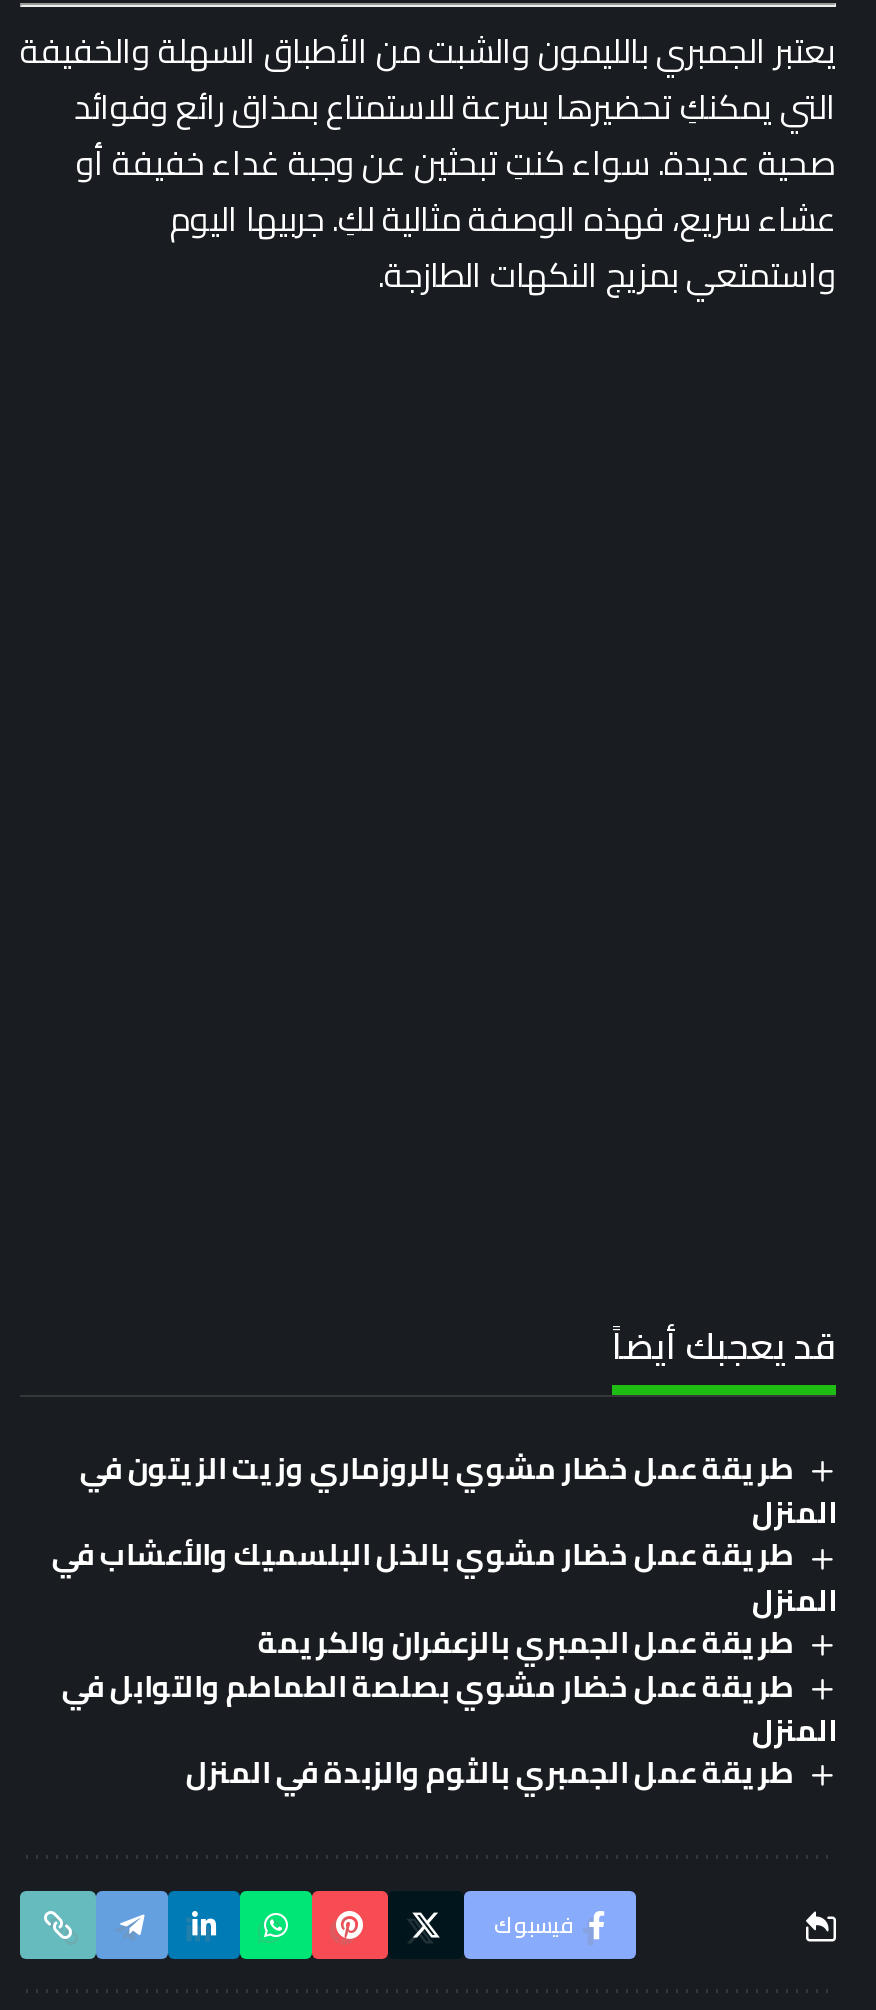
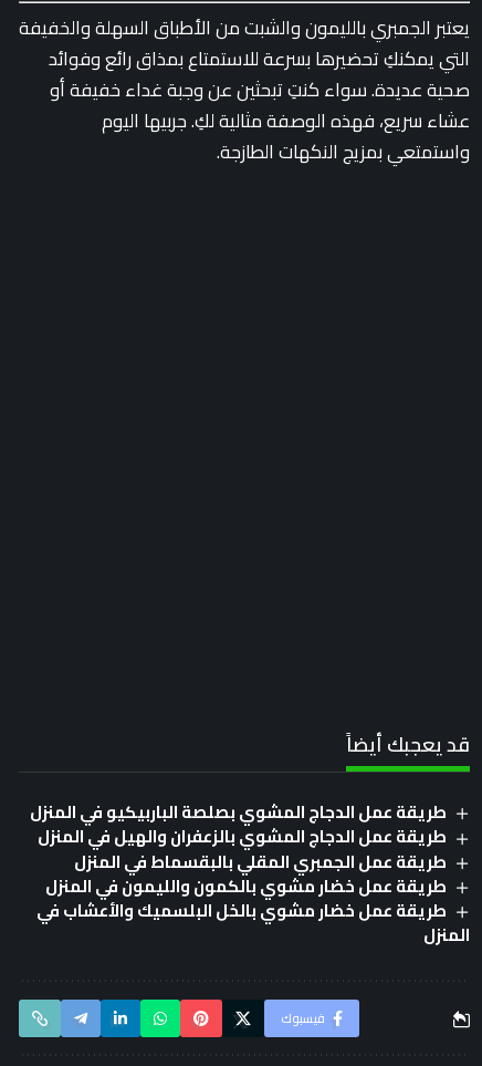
[80,1439,836,1542] طريقة عمل خضار مشوي بالروزماري وزيت الزيتون في | المنزل -> [30,796,447,902] طريقة عمل الدجاج المشوي بصلصة الباربيكيو في المنزل | طريقة عمل الدجاج المشوي بالزعفران والهيل في المنزل | طريقة عمل الجمبري المقلي بالبقسماط في المنزل | طريقة عمل خضار مشوي بالكمون والليمون في المنزل
moved [52,1526,836,1628] -> [36,895,470,951]: طريقة عمل خضار مشوي بالخل البلسميك والأعشاب في | المنزل
[62,1612,836,1801] طريقة عمل الجمبري بالزعفران والكريمة | طريقة عمل خضار مشوي بصلصة الطماطم والتوابل في | المنزل | طريقة عمل الجمبري بالثوم والزبدة في المنزل -> none

